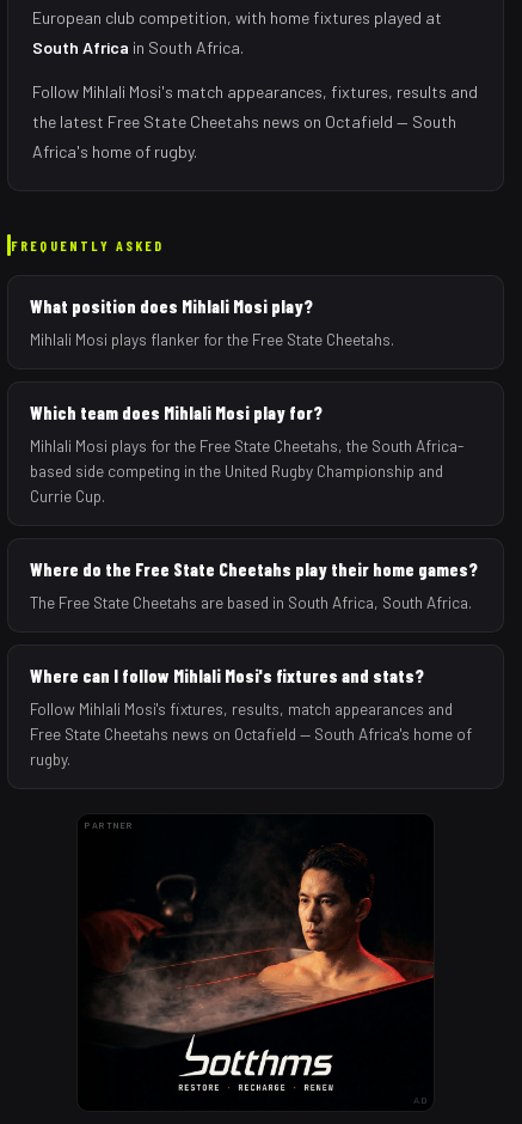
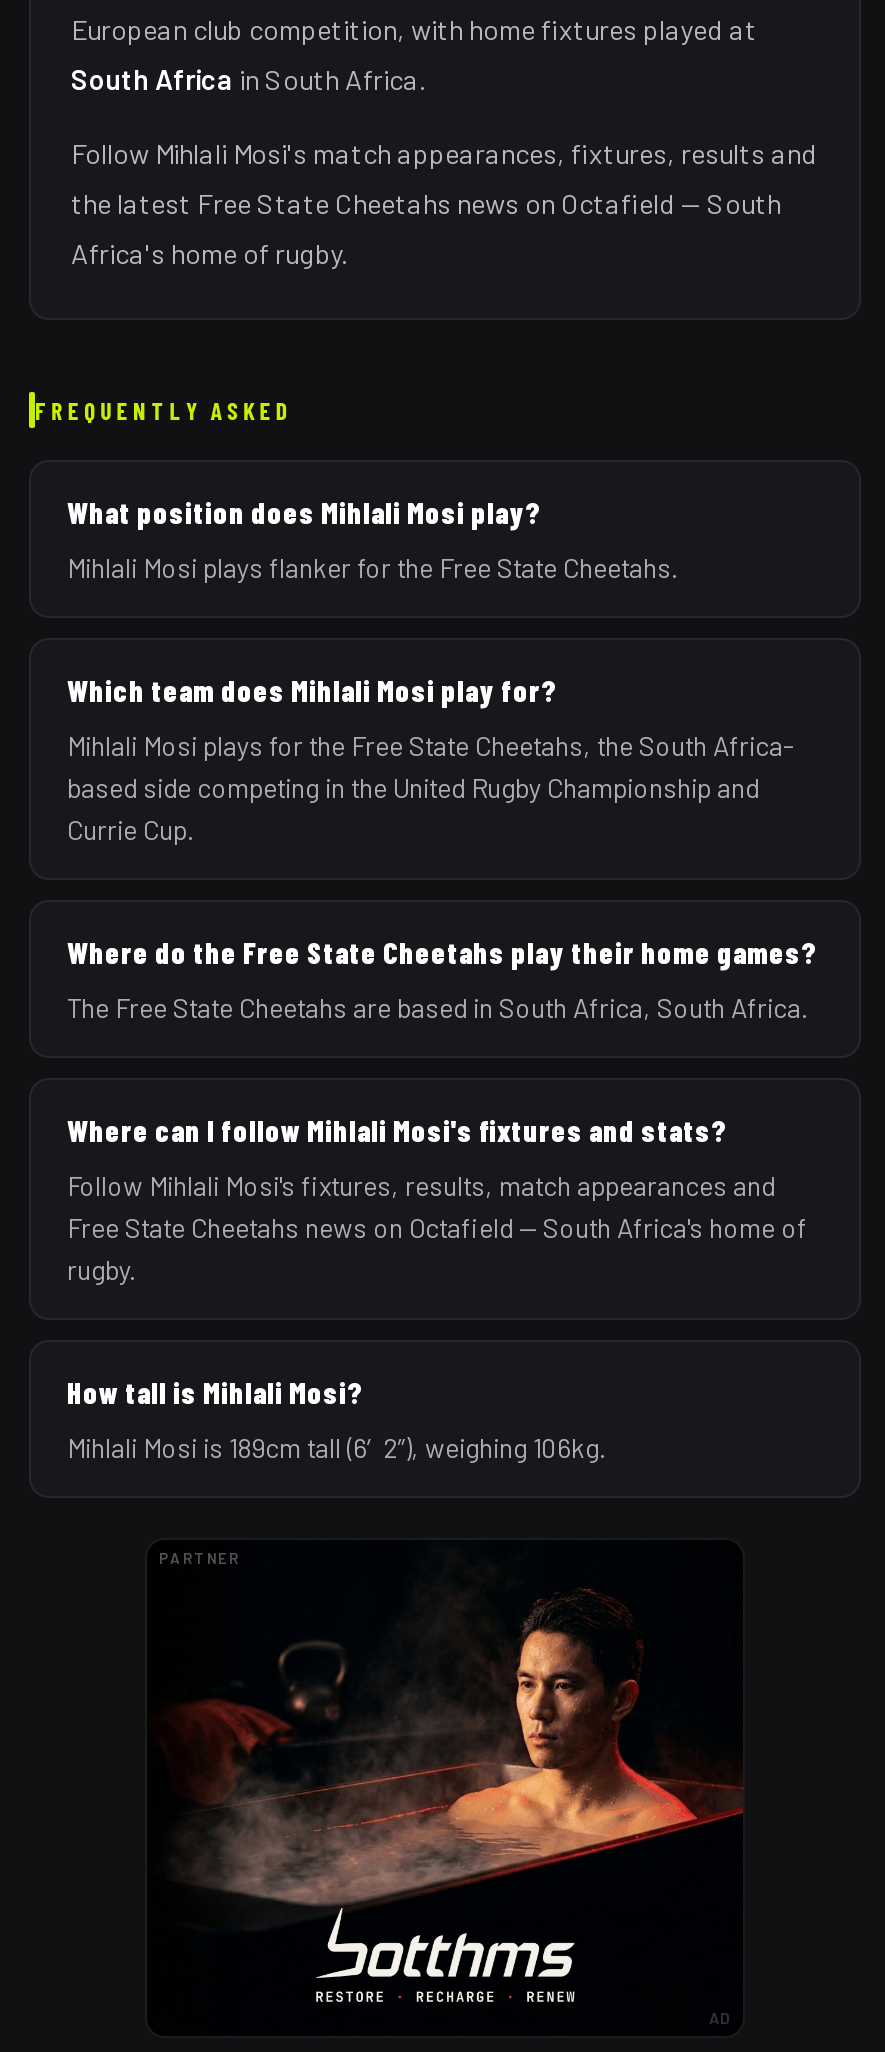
none -> [67,1374,605,1464] How tall is Mihlali Mosi? | Mihlali Mosi is 189cm tall (6′2″), weighing 106kg.

